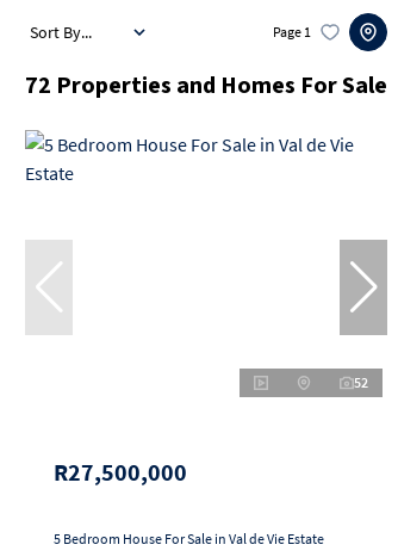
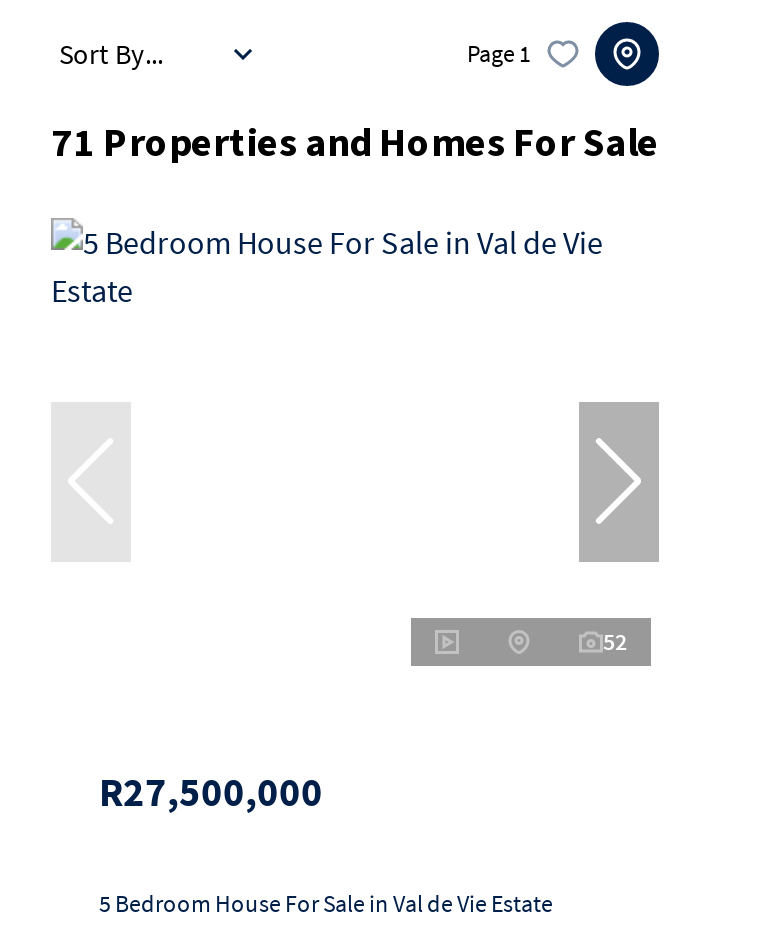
[25,69,387,103] 72 Properties and Homes For Sale -> [51,116,659,172] 71 Properties and Homes For Sale

